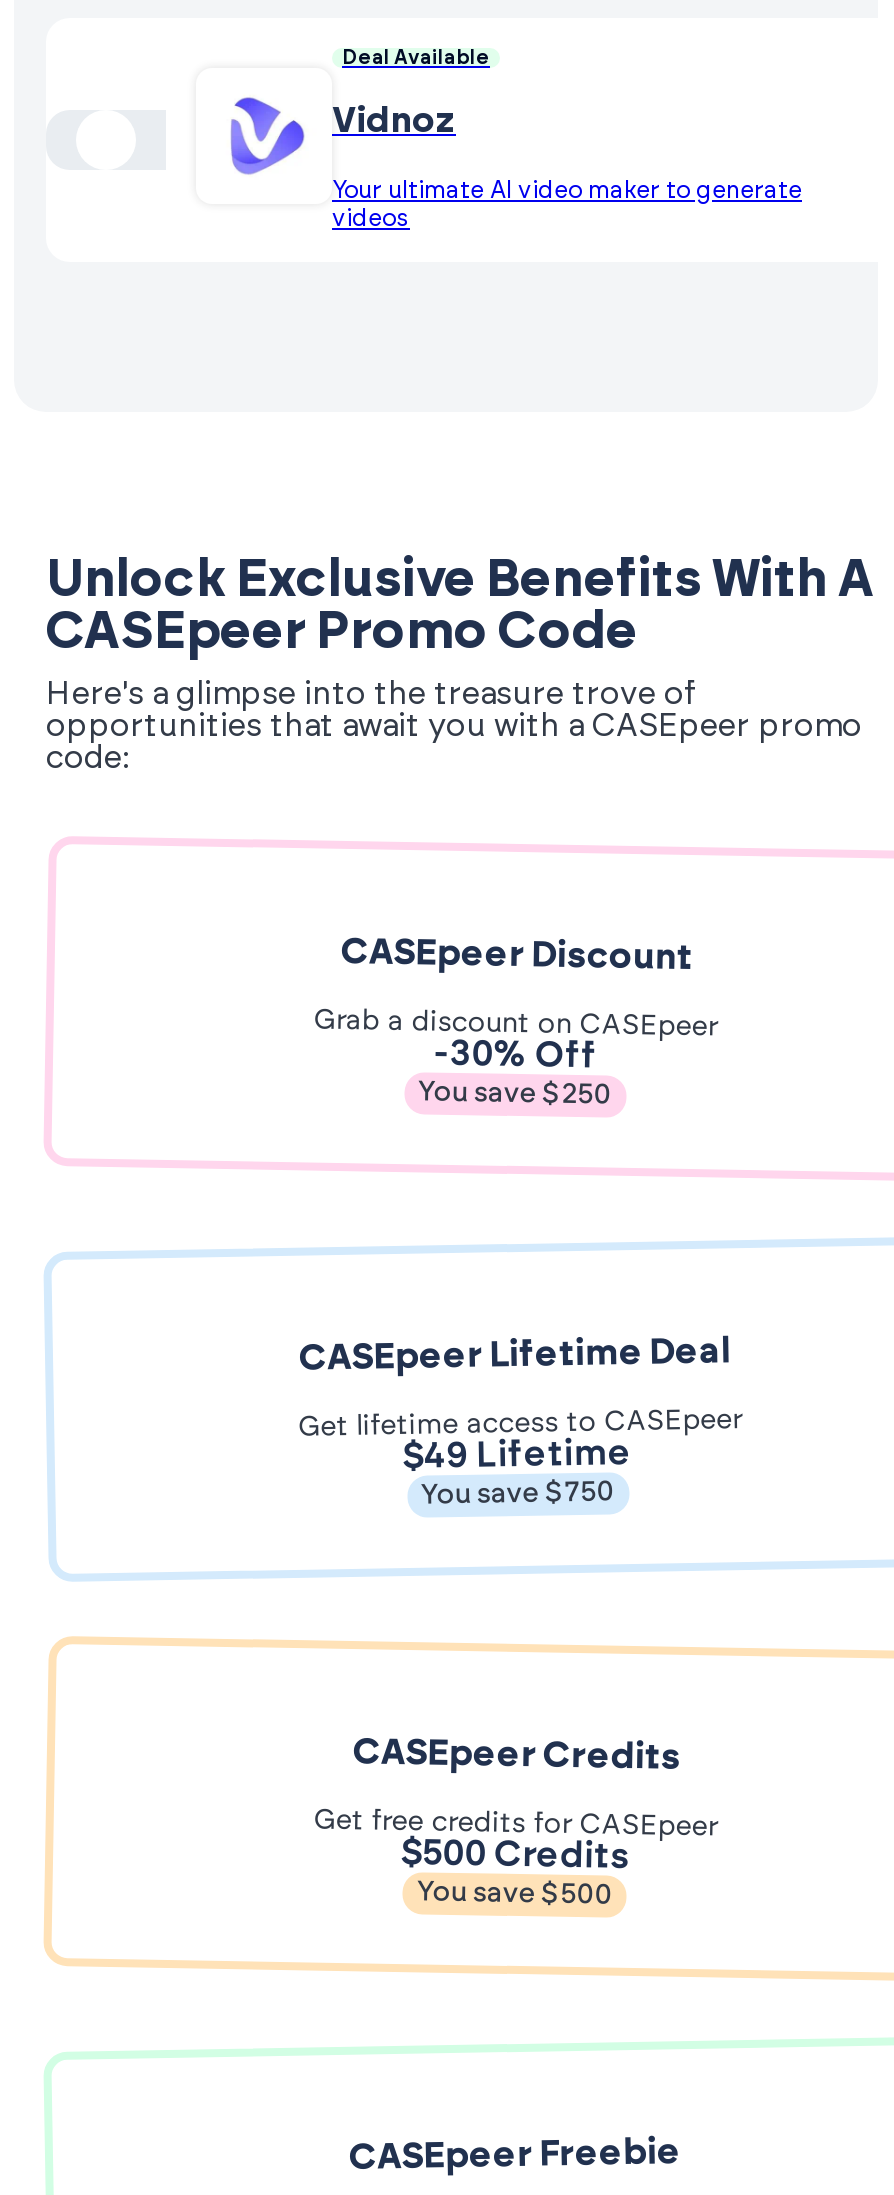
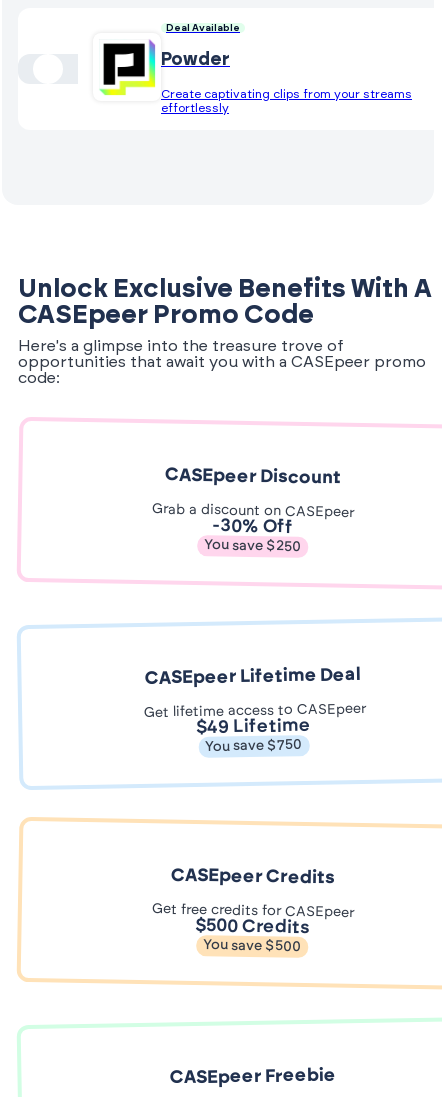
[210,82,456,194] [image] | Vidnoz -> [99,39,230,96] [image] | Powder
[332,178,802,230] Your ultimate AI video maker to generate | videos -> [161,88,412,114] Create captivating clips from your streams | effortlessly

